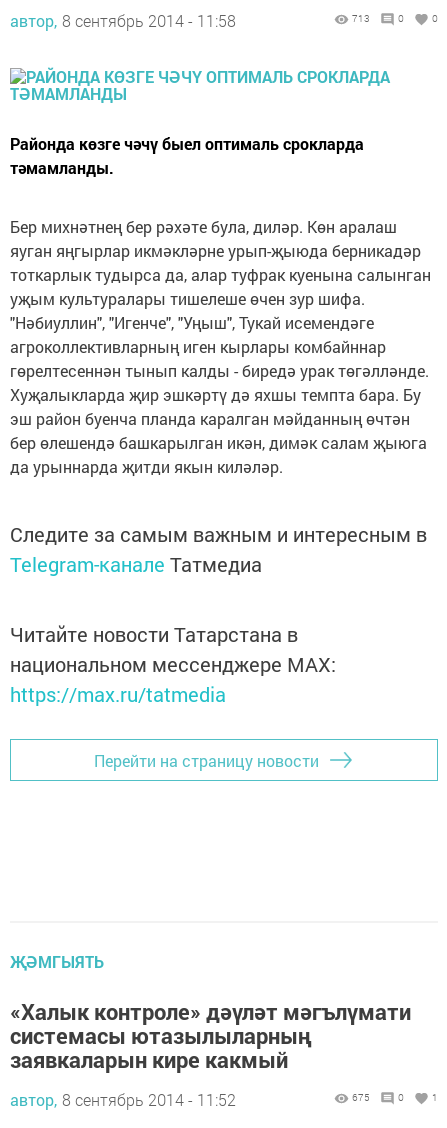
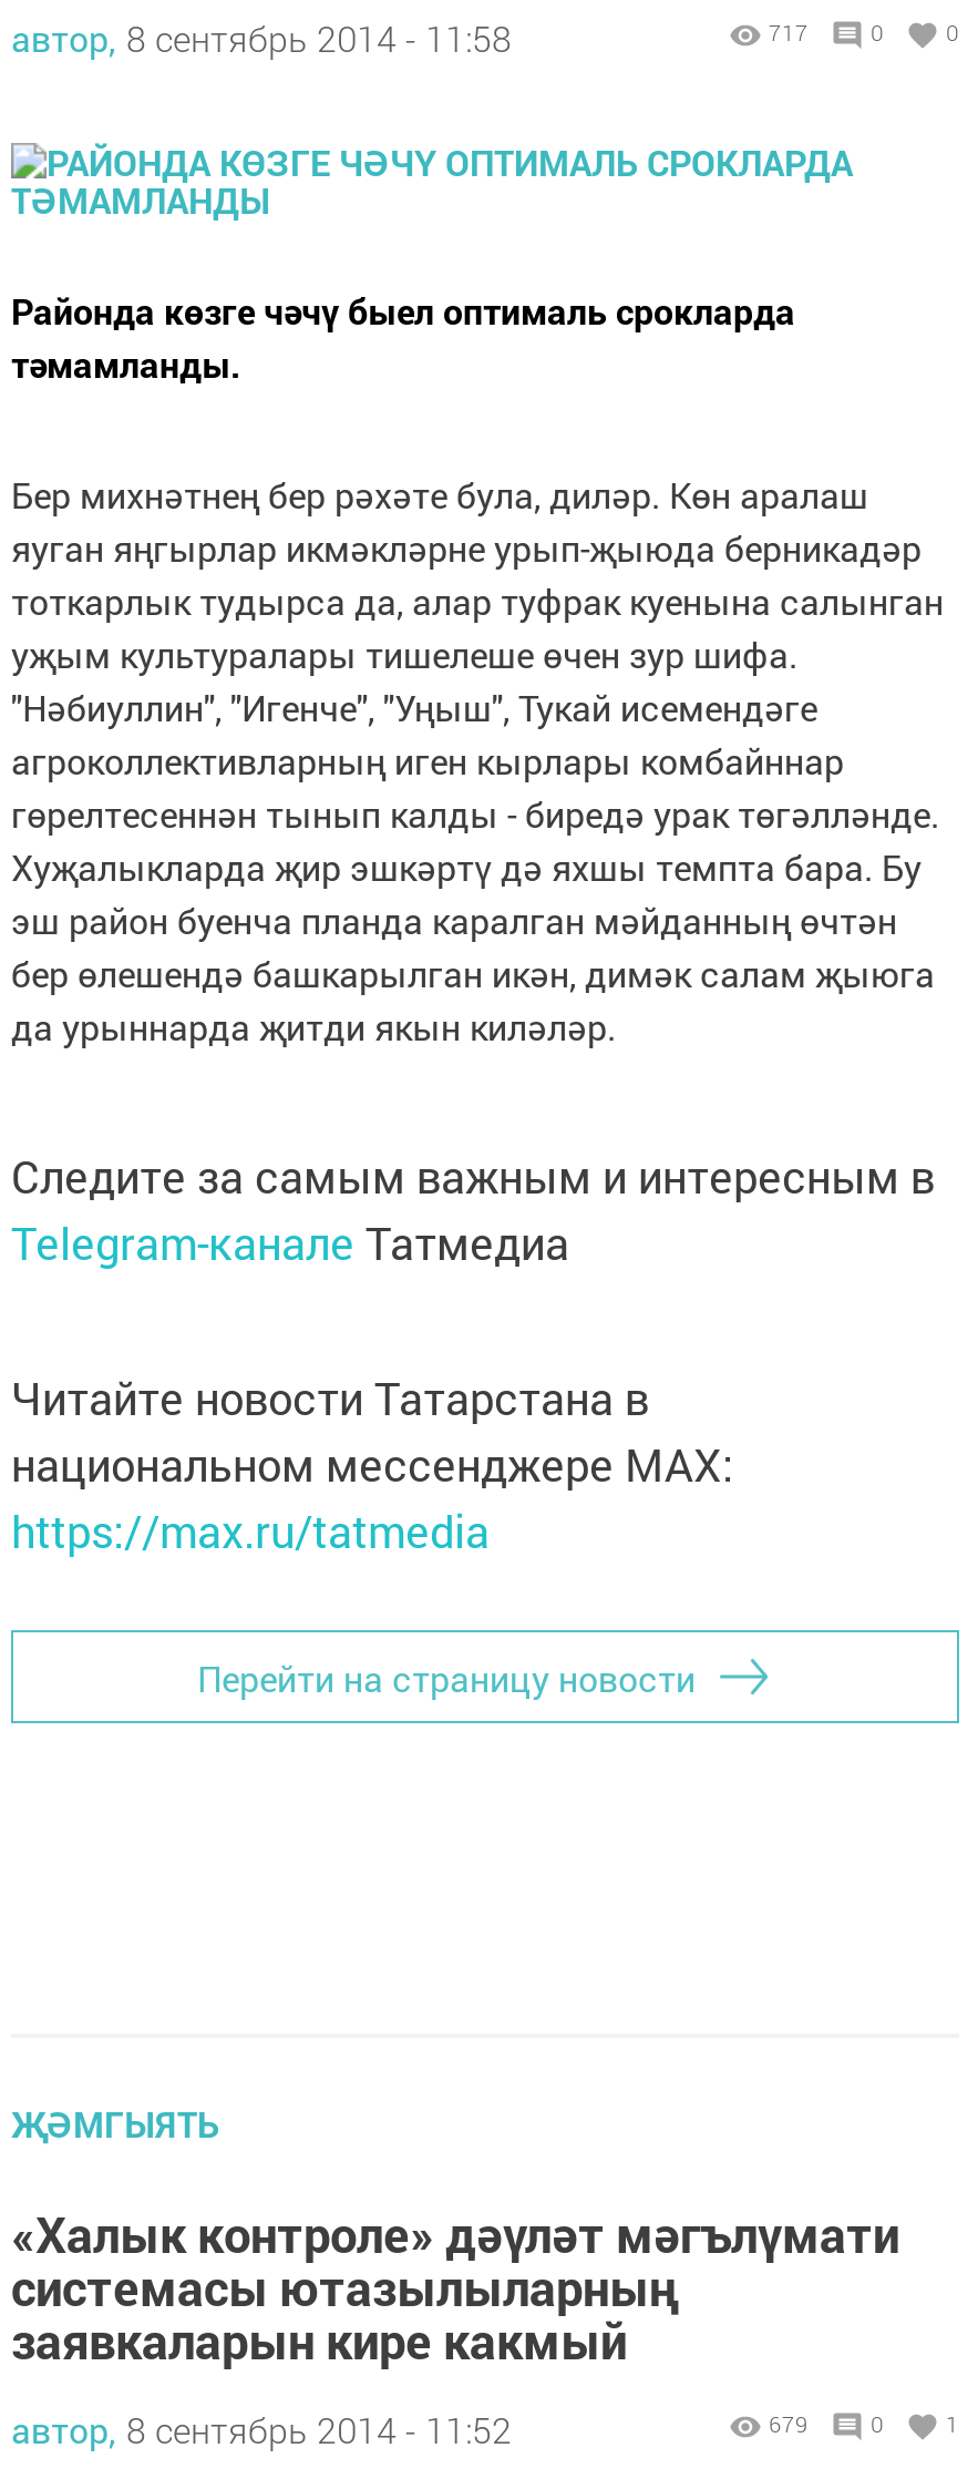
[352,12,370,25] 713 -> [769,20,809,48] 717
[352,1091,370,1104] 675 -> [769,2411,809,2440] 679

